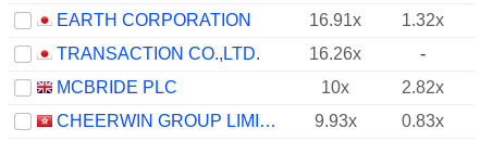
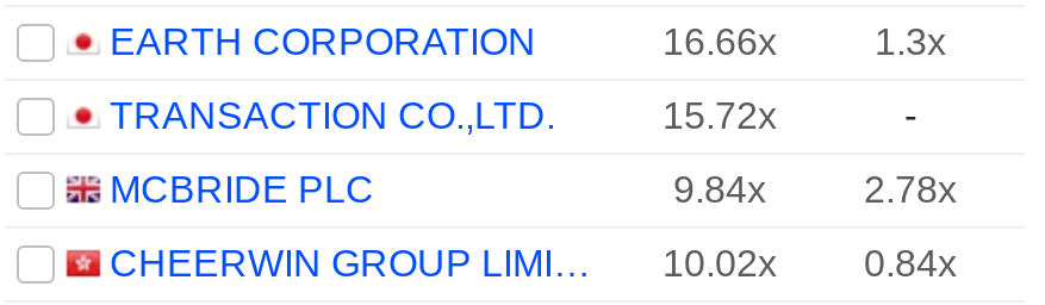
[309,11,444,29] 16.91x | 1.32x -> [663,21,946,62] 16.66x | 1.3x
[309,44,361,63] 16.26x -> [663,95,777,136] 15.72x
[321,78,444,97] 10x | 2.82x -> [673,169,957,210] 9.84x | 2.78x
[314,112,444,130] 9.93x | 0.83x -> [663,243,957,284] 10.02x | 0.84x

